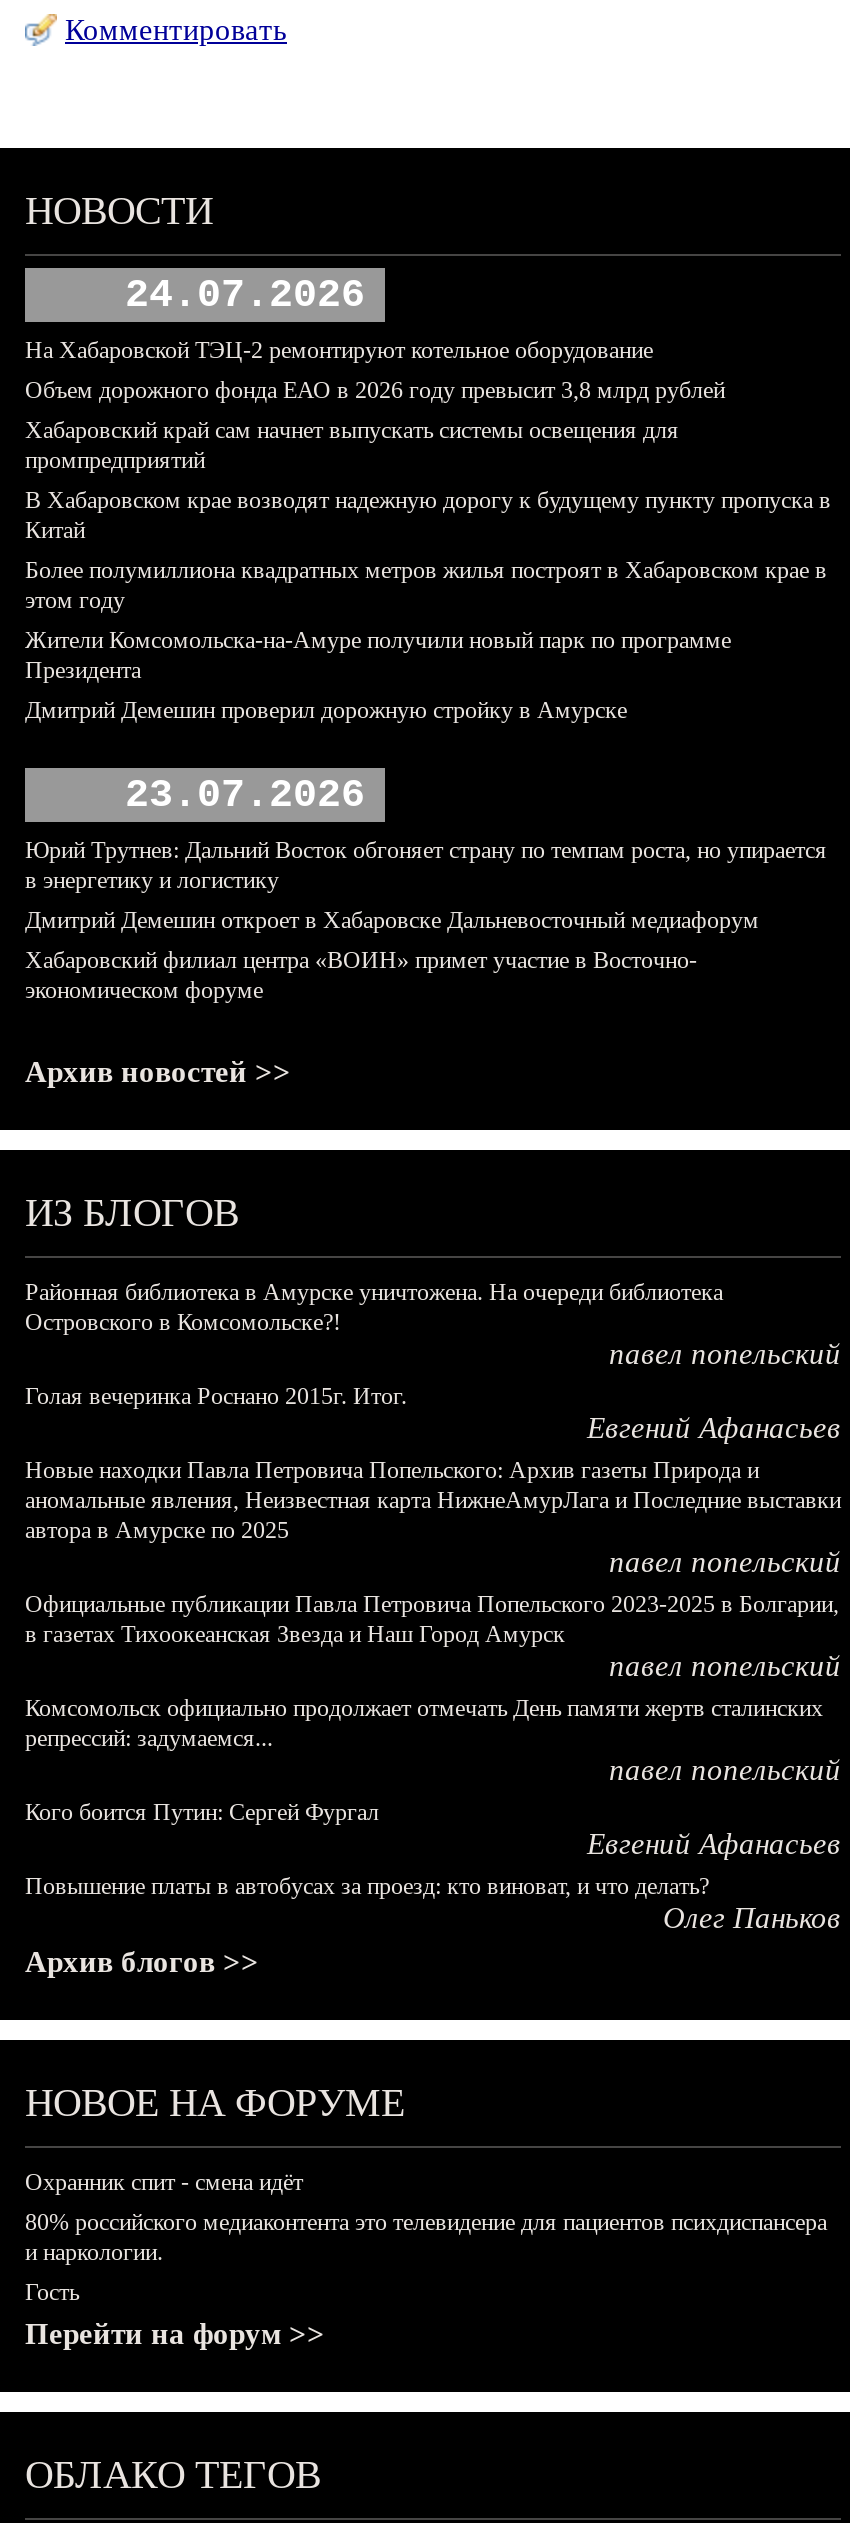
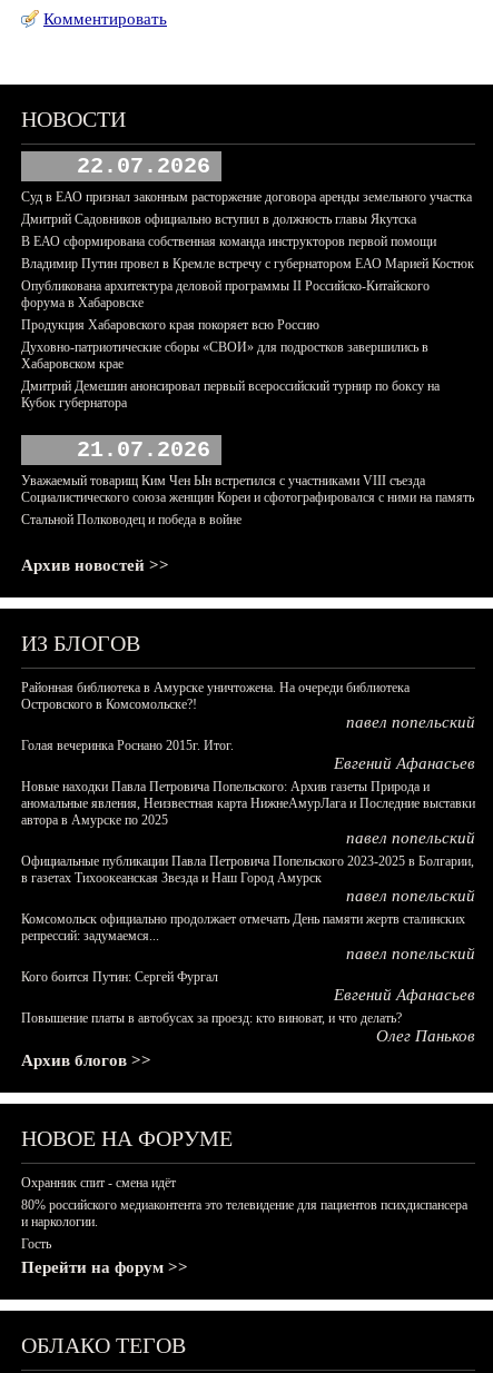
[25,272,831,724] 24.07.2026 | На Хабаровской ТЭЦ-2 ремонтируют котельное оборудование | Объем дорожного фонда ЕАО в 2026 году превысит 3,8 млрд рублей | Хабаровский край сам начнет выпускать системы освещения для | промпредприятий | В Хабаровском крае возводят надежную дорогу к будущему пункту пропуска в | Китай | Более полумиллиона квадратных метров жилья построят в Хабаровском крае в | этом году | Жители Комсомольска-на-Амуре получили новый парк по программе | Президента | Дмитрий Демешин проверил дорожную стройку в Амурске -> [21,154,474,411] 22.07.2026 | Суд в ЕАО признал законным расторжение договора аренды земельного участка | Дмитрий Садовников официально вступил в должность главы Якутска | В ЕАО сформирована собственная команда инструкторов первой помощи | Владимир Путин провел в Кремле встречу с губернатором ЕАО Марией Костюк | Опубликована архитектура деловой программы II Российско-Китайского | форума в Хабаровске | Продукция Хабаровского края покоряет всю Россию | Духовно-патриотические сборы «СВОИ» для подростков завершились в | Хабаровском крае | Дмитрий Демешин анонсировал первый всероссийский турнир по боксу на | Кубок губернатора
[25,772,827,1004] 23.07.2026 | Юрий Трутнев: Дальний Восток обгоняет страну по темпам роста, но упирается | в энергетику и логистику | Дмитрий Демешин откроет в Хабаровске Дальневосточный медиафорум | Хабаровский филиал центра «ВОИН» примет участие в Восточно- | экономическом форуме -> [21,437,474,527] 21.07.2026 | Уважаемый товарищ Ким Чен Ын встретился с участниками VIII съезда | Социалистического союза женщин Кореи и сфотографировался с ними на память | Стальной Полководец и победа в войне

